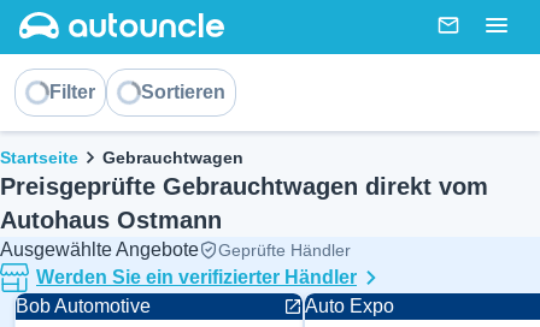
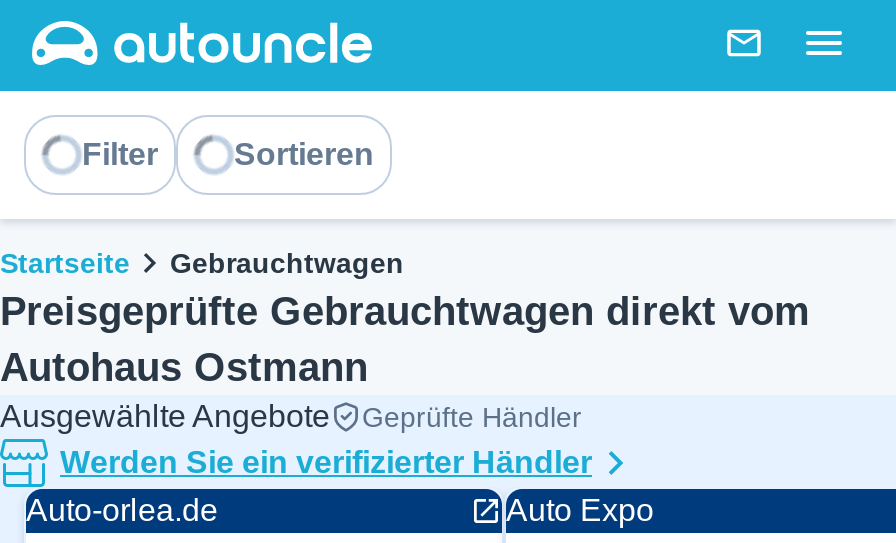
[16,296,151,316] Bob Automotive -> [26,493,218,527] Auto-orlea.de

